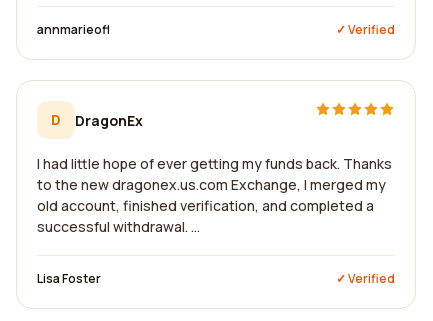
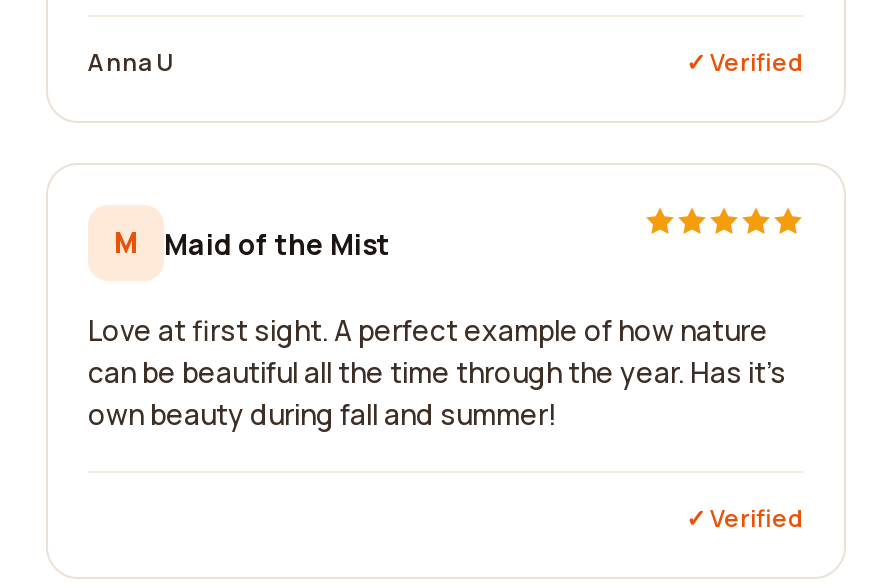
[37,21,110,38] annmarieofl -> [88,45,174,79] Anna U
[37,110,392,287] D | DragonEx | I had little hope of ever getting my funds back. Thanks | to the new dragonex.us.com Exchange, I merged my | old account, finished verification, and completed a | successful withdrawal. ... | Lisa Foster -> [88,223,786,433] M | Maid of the Mist | Love at first sight. A perfect example of how nature | can be beautiful all the time through the year. Has it's | own beauty during fall and summer!

